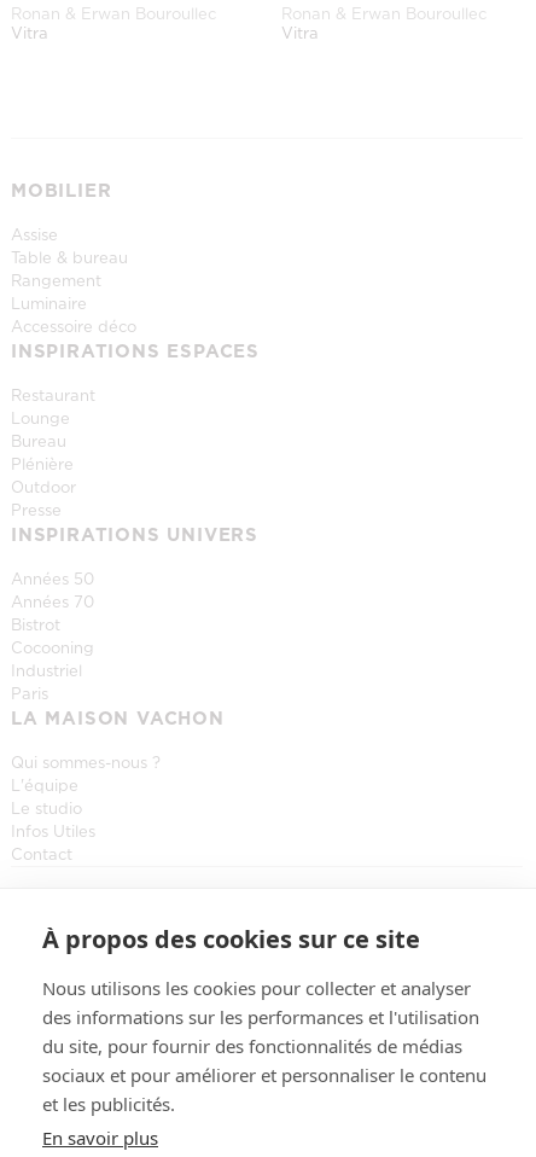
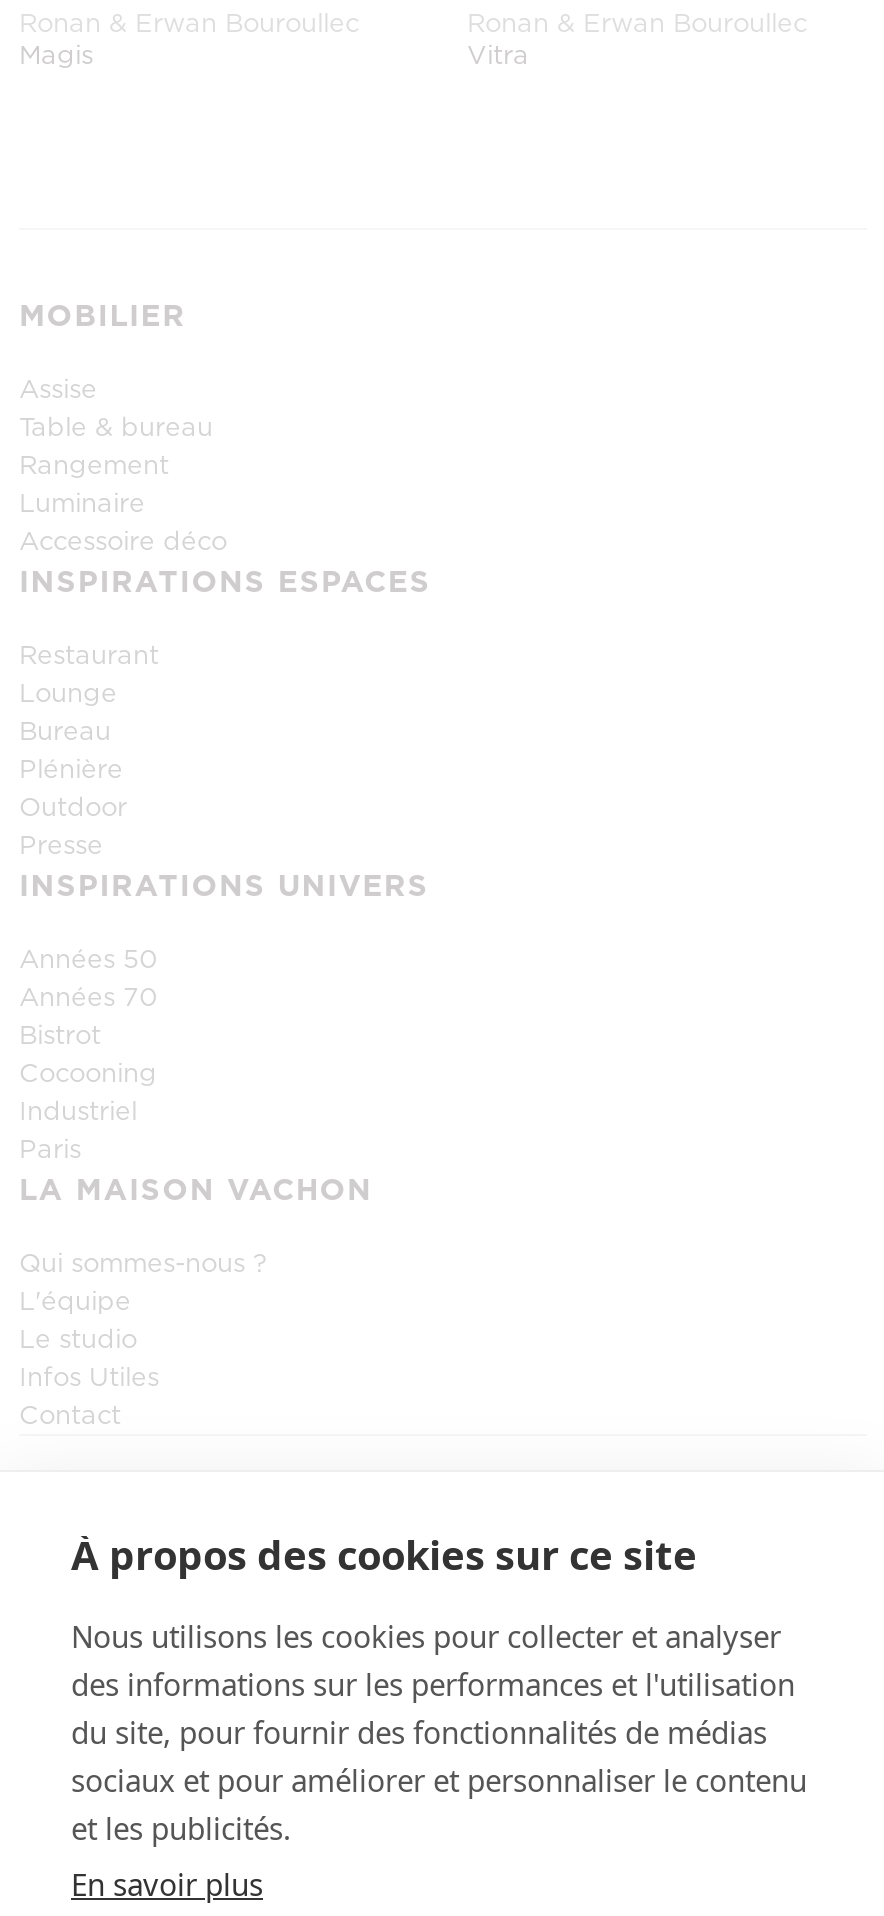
[11,24,48,42] Vitra -> [19,39,93,69] Magis

